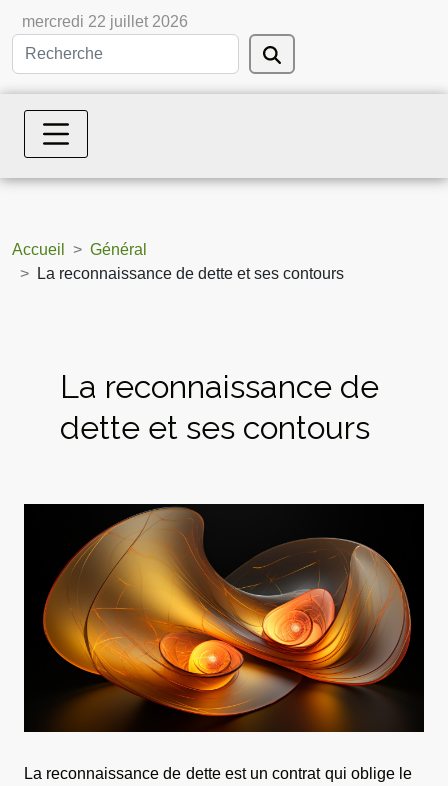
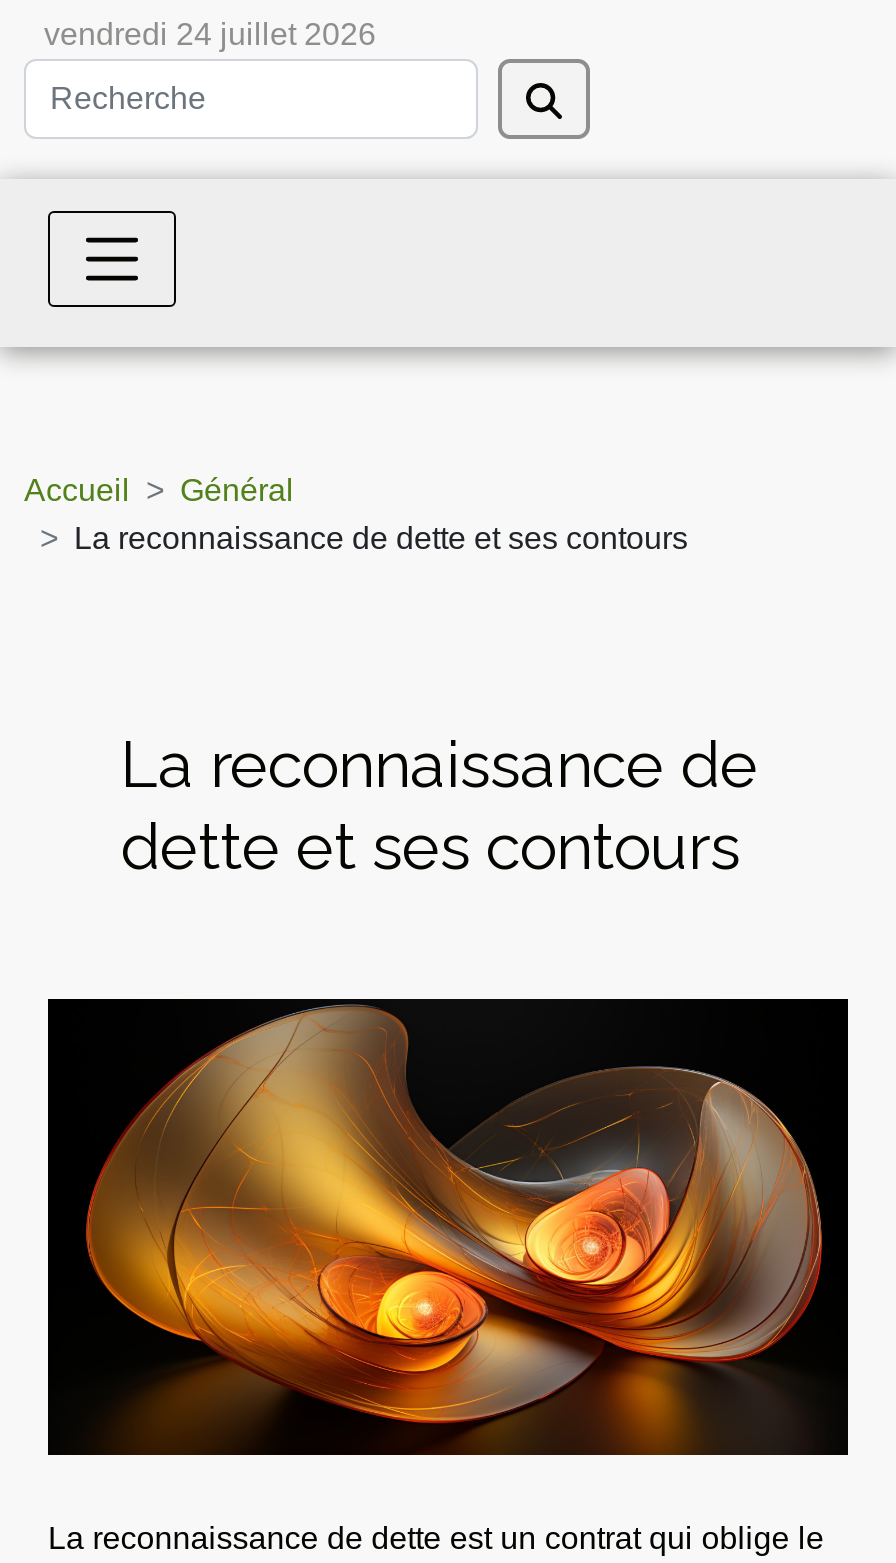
[22,13,188,30] mercredi 22 juillet 2026 -> [44,17,376,51] vendredi 24 juillet 2026

